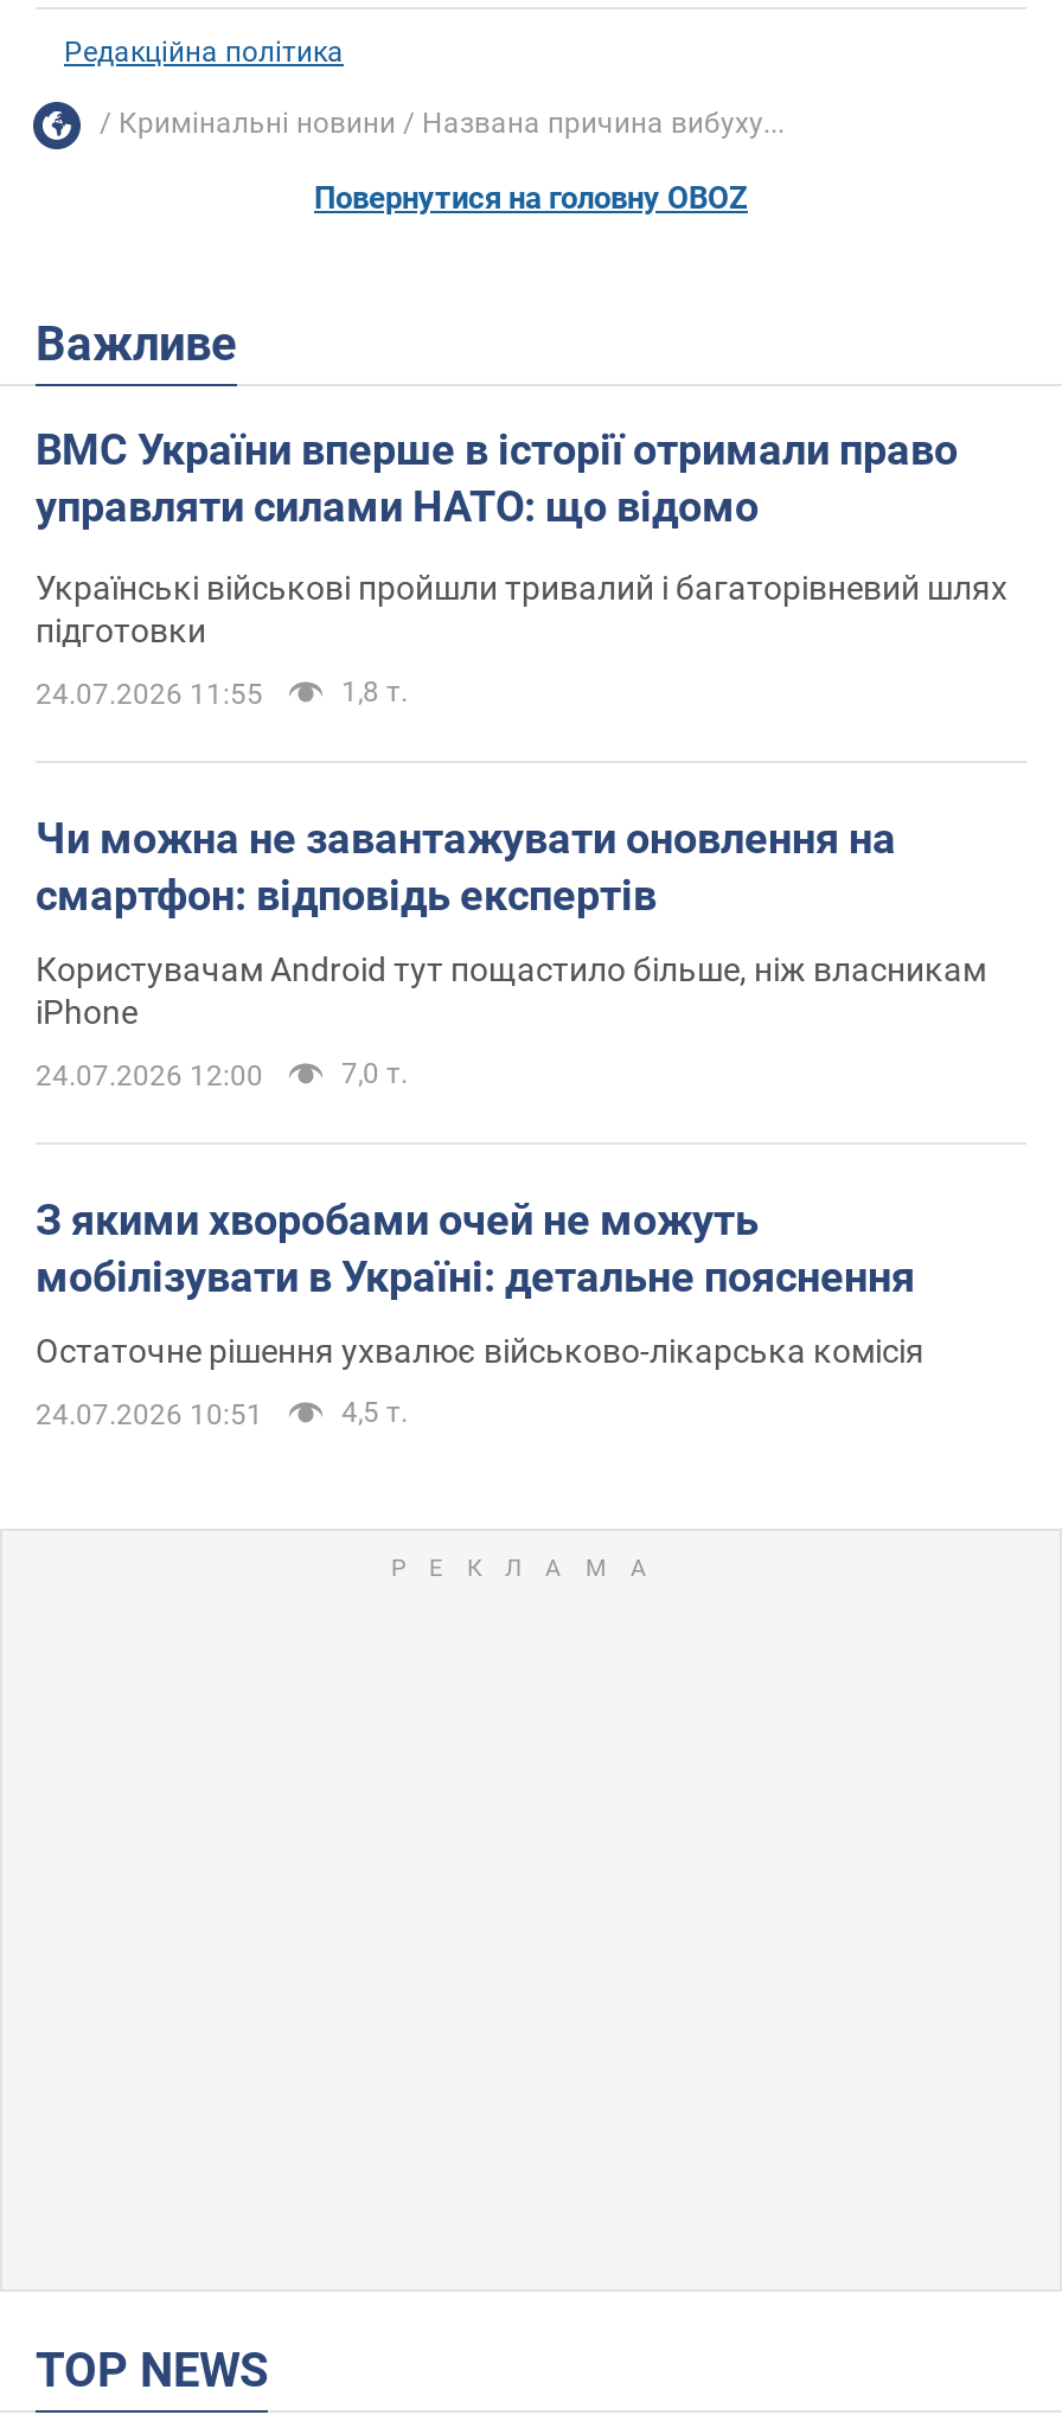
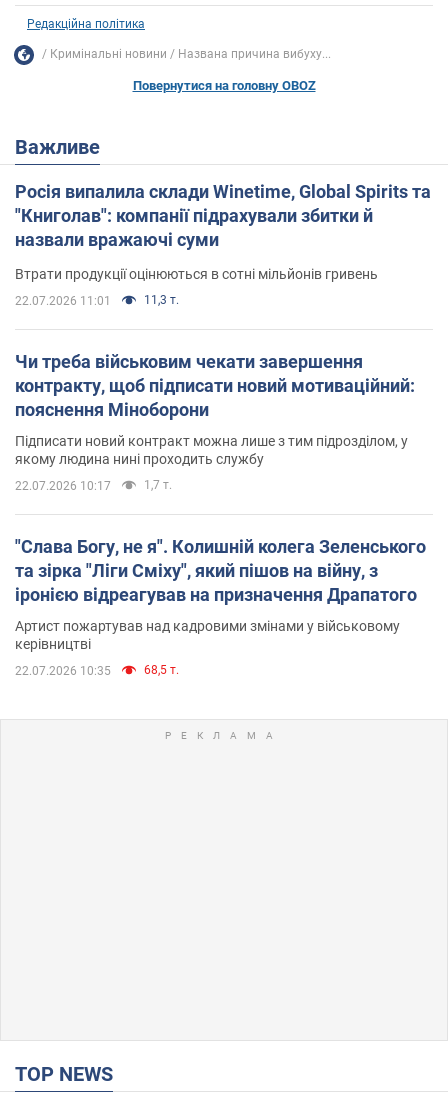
[36,424,958,530] ВМС України вперше в історії отримали право | управляти силами НАТО: що відомо -> [15,181,431,250] Росія випалила склади Winetime, Global Spirits та | "Книголав": компанії підрахували збитки й | назвали вражаючі суми
[36,568,1007,649] Українські військові пройшли тривалий і багаторівневий шлях | підготовки -> [15,266,378,282] Втрати продукції оцінюються в сотні мільйонів гривень
[36,675,408,710] 24.07.2026 11:55 | 1,8 т. -> [15,293,179,308] 22.07.2026 11:01 | 11,3 т.
[36,812,896,919] Чи можна не завантажувати оновлення на | смартфон: відповідь експертів -> [15,351,415,420] Чи треба військовим чекати завершення | контракту, щоб підписати новий мотиваційний: | пояснення Міноборони
[36,950,986,1030] Користувачам Android тут пощастило більше, ніж власникам | iPhone -> [15,433,408,467] Підписати новий контракт можна лише з тим підрозділом, у | якому людина нині проходить службу
[36,1056,408,1092] 24.07.2026 12:00 | 7,0 т. -> [15,478,172,493] 22.07.2026 10:17 | 1,7 т.
[36,1194,915,1300] З якими хворобами очей не можуть | мобілізувати в Україні: детальне пояснення -> [15,536,426,605] "Слава Богу, не я". Колишній колега Зеленського | та зірка "Ліги Сміху", який пішов на війну, з | іронією відреагував на призначення Драпатого
[36,1331,925,1369] Остаточне рішення ухвалює військово-лікарська комісія -> [15,618,400,652] Артист пожартував над кадровими змінами у військовому | керівництві
[36,1395,408,1431] 24.07.2026 10:51 | 4,5 т. -> [15,663,179,678] 22.07.2026 10:35 | 68,5 т.

